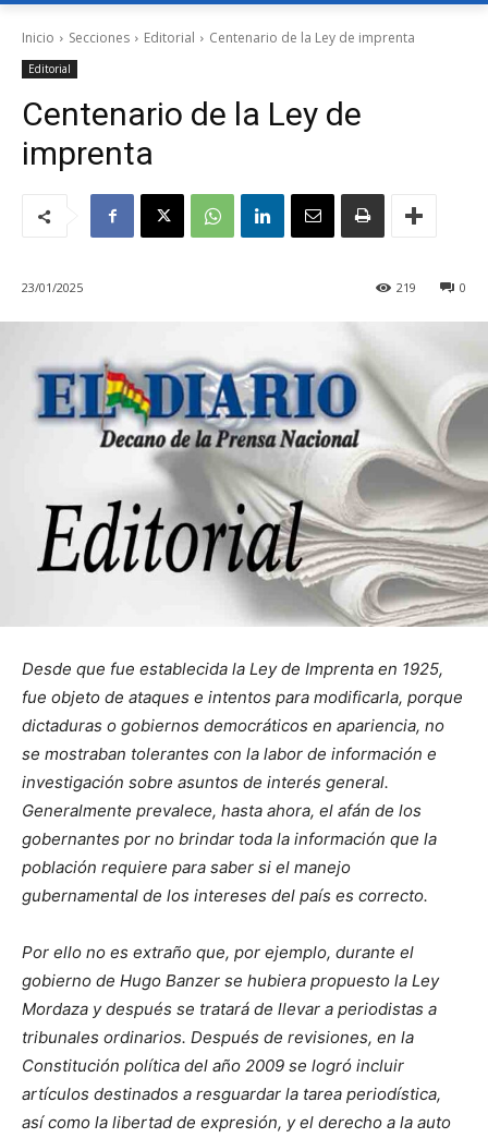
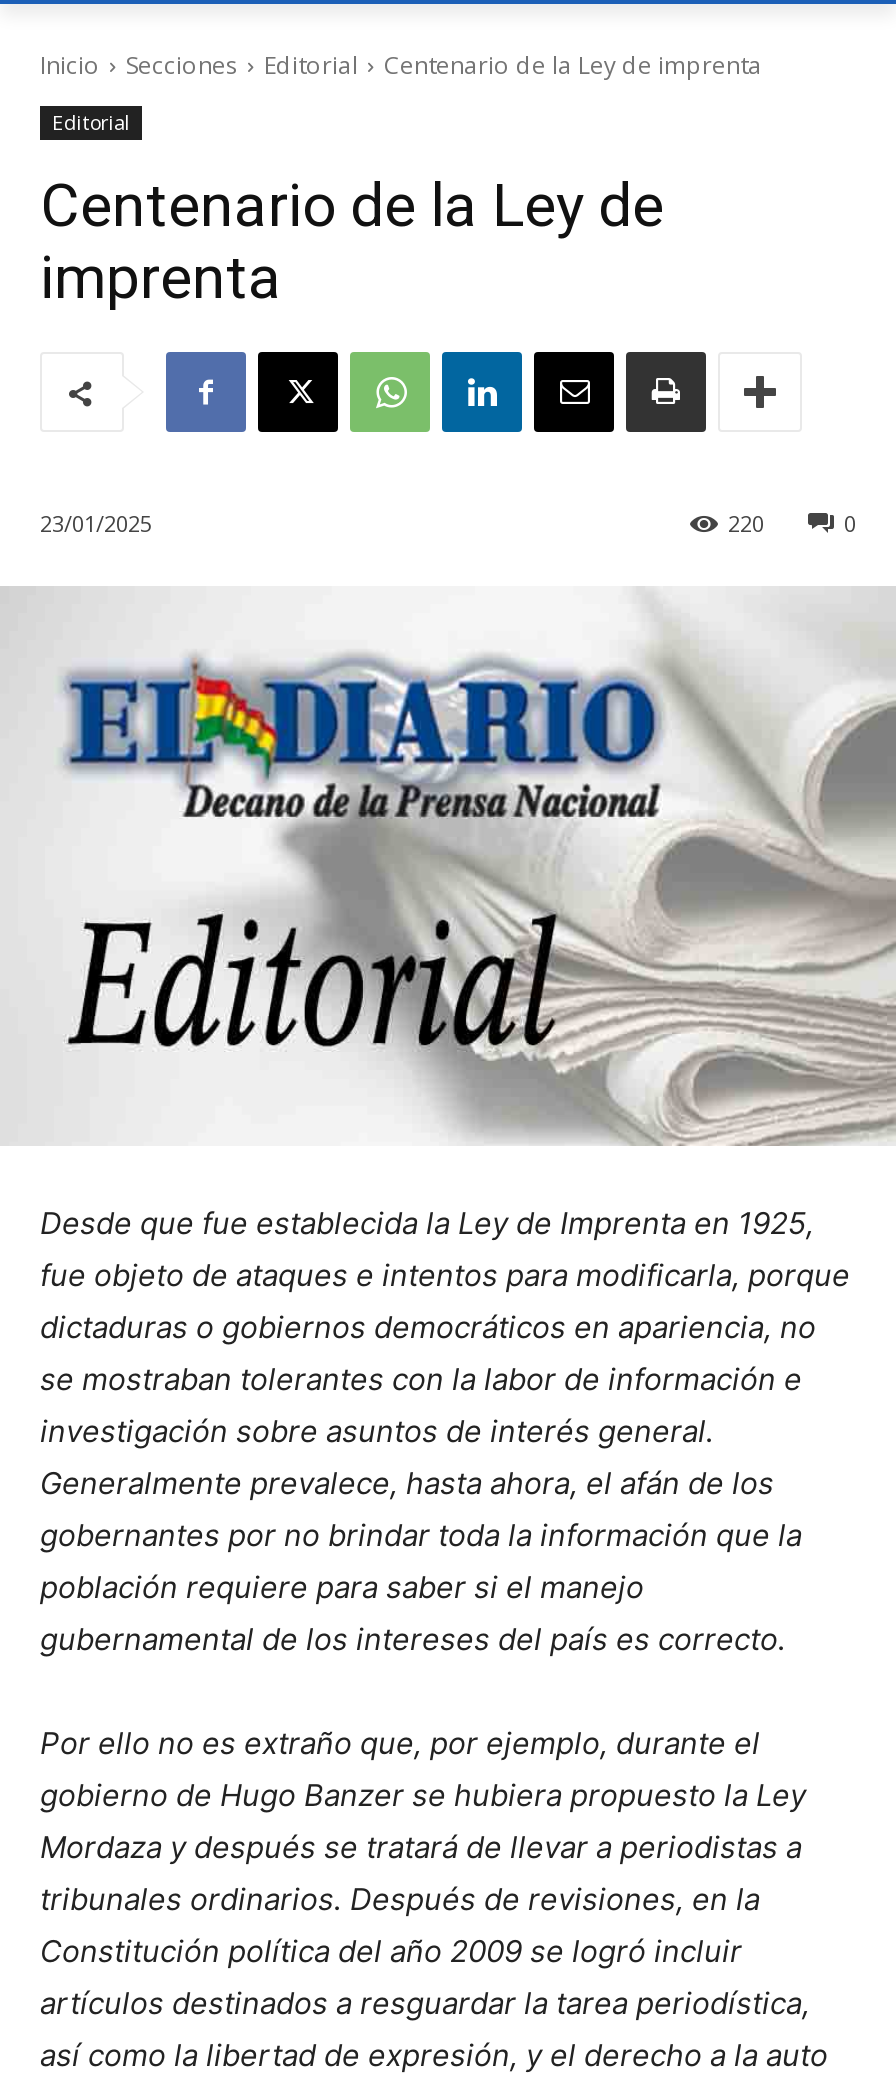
[396,279,416,296] 219 -> [728,508,764,538] 220

